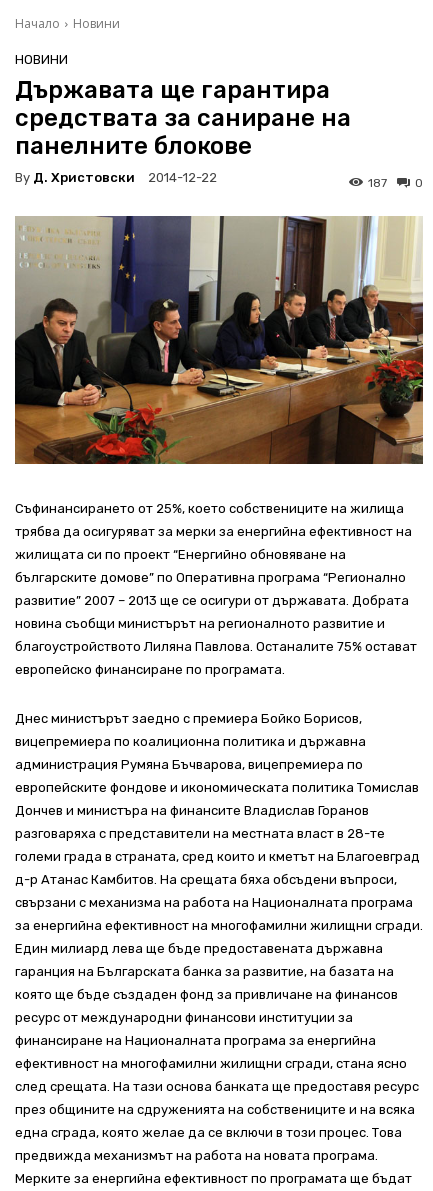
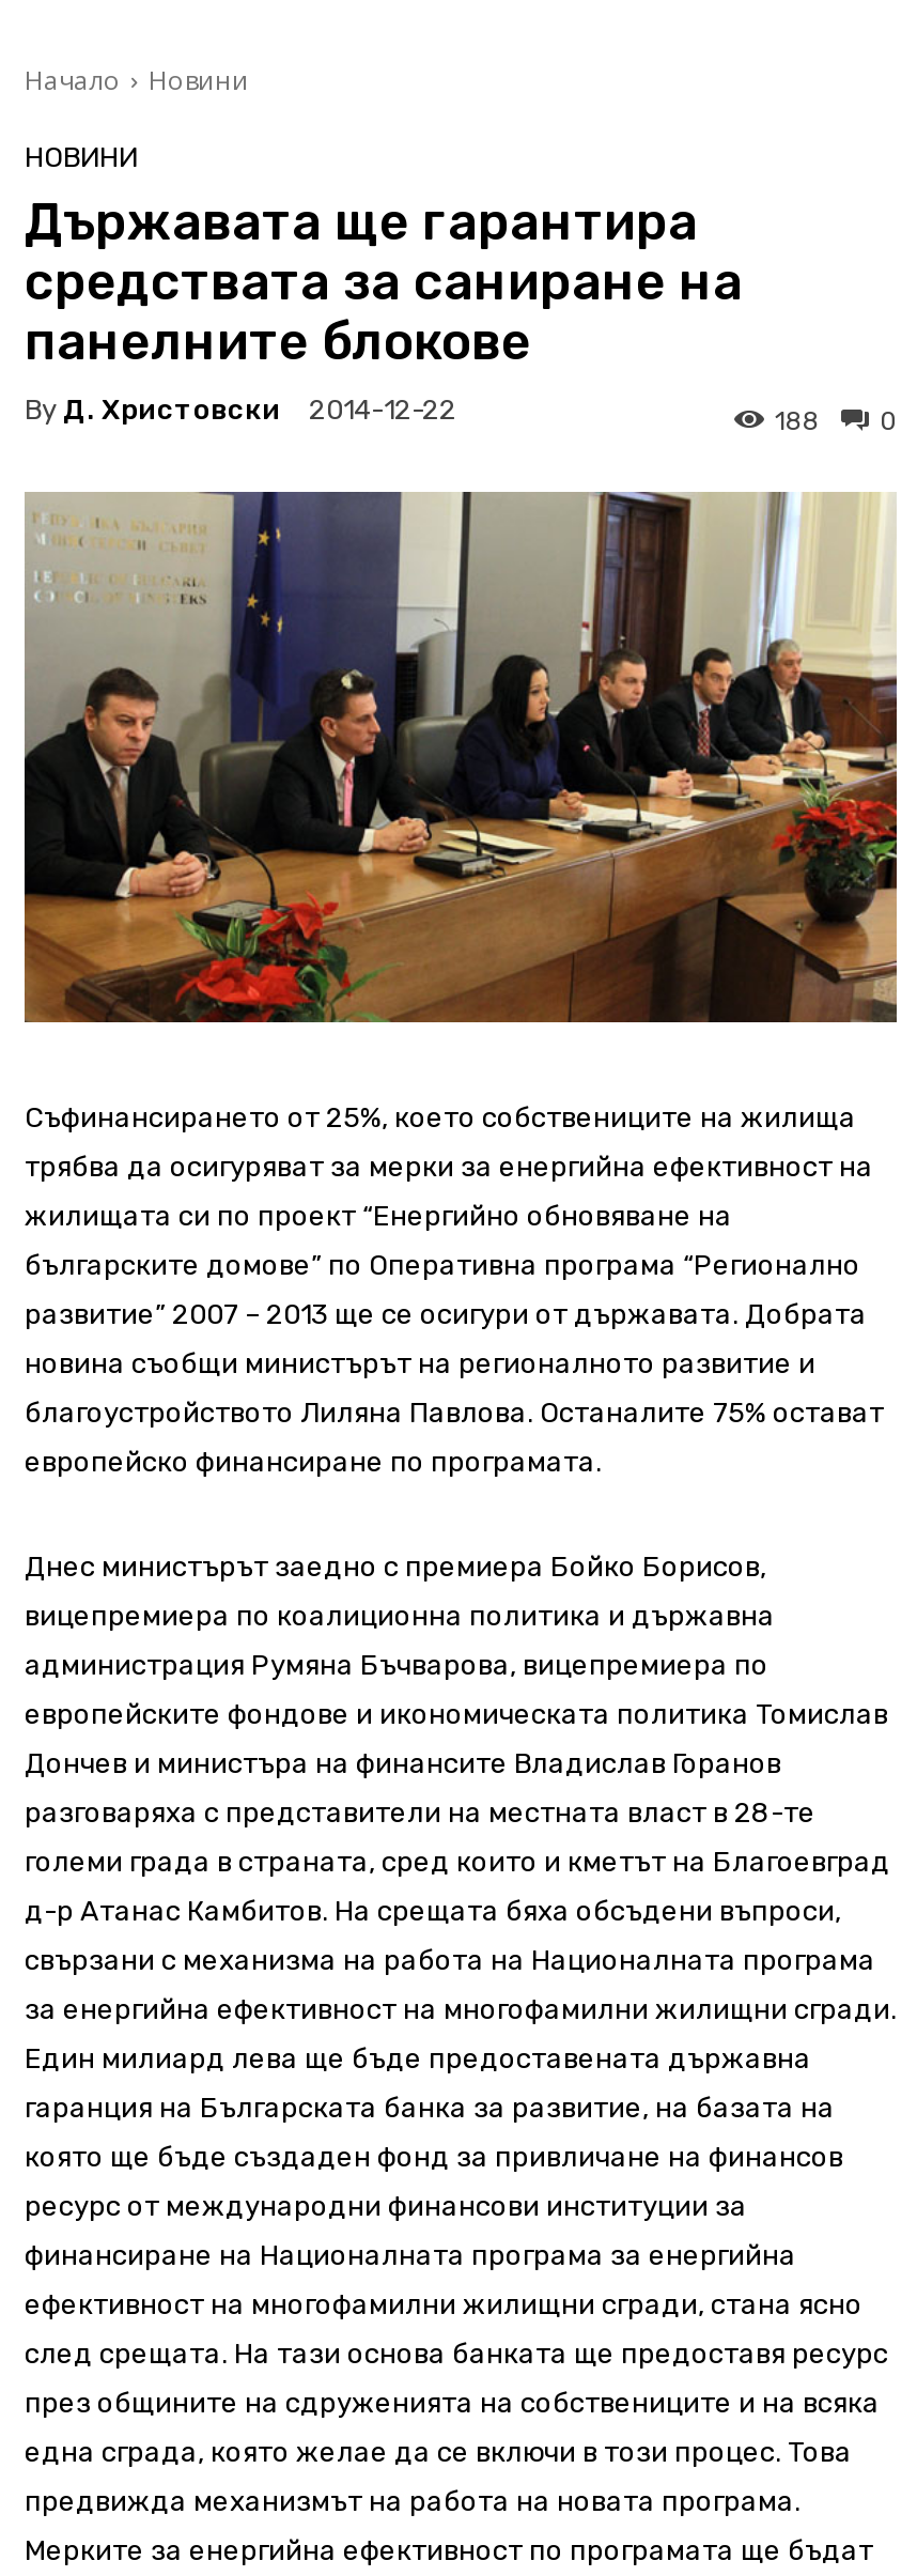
[368,176,423,190] 187 0 -> [775,407,897,437] 188 0

